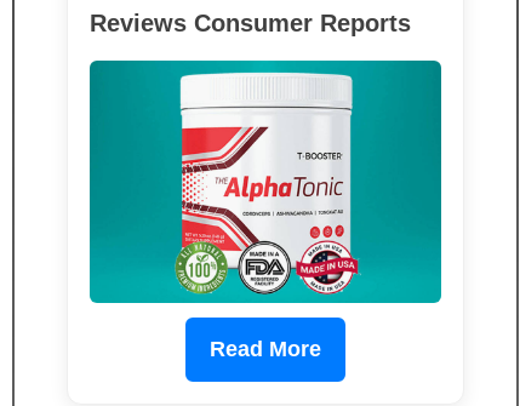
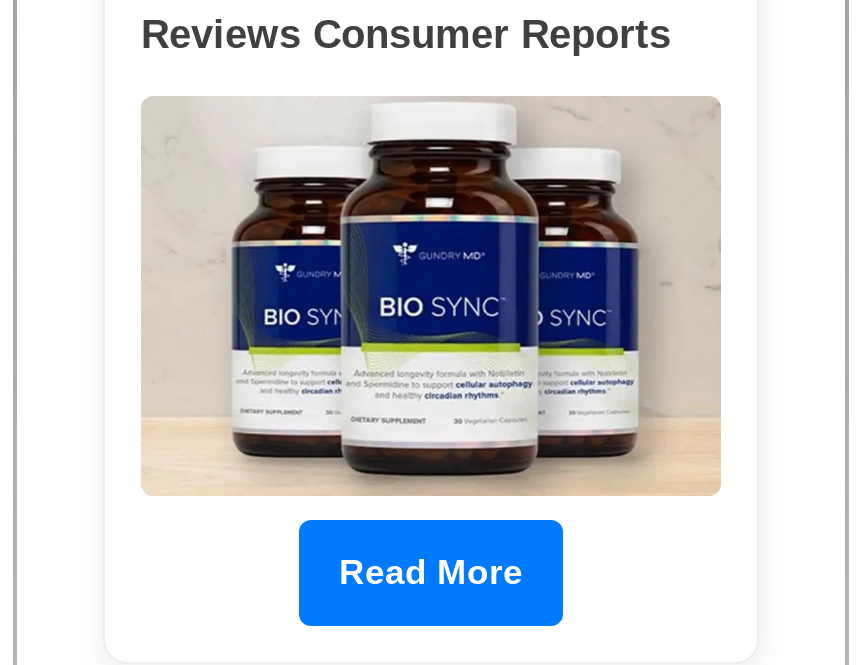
[88,59,442,304] [image] -> [141,95,721,497] [image]

